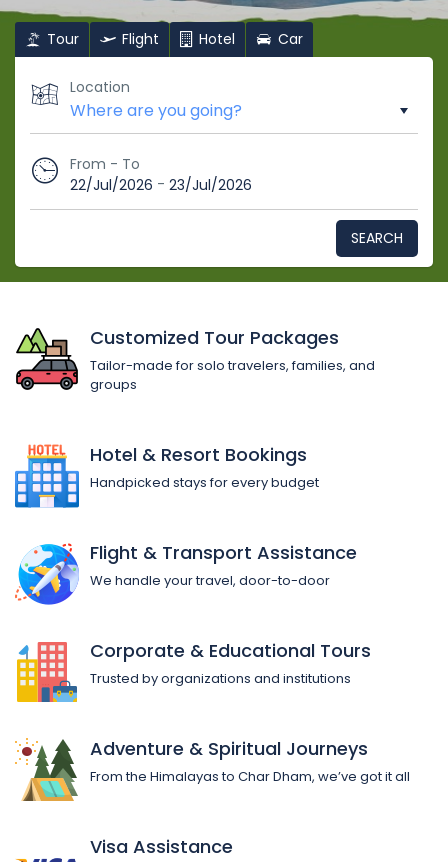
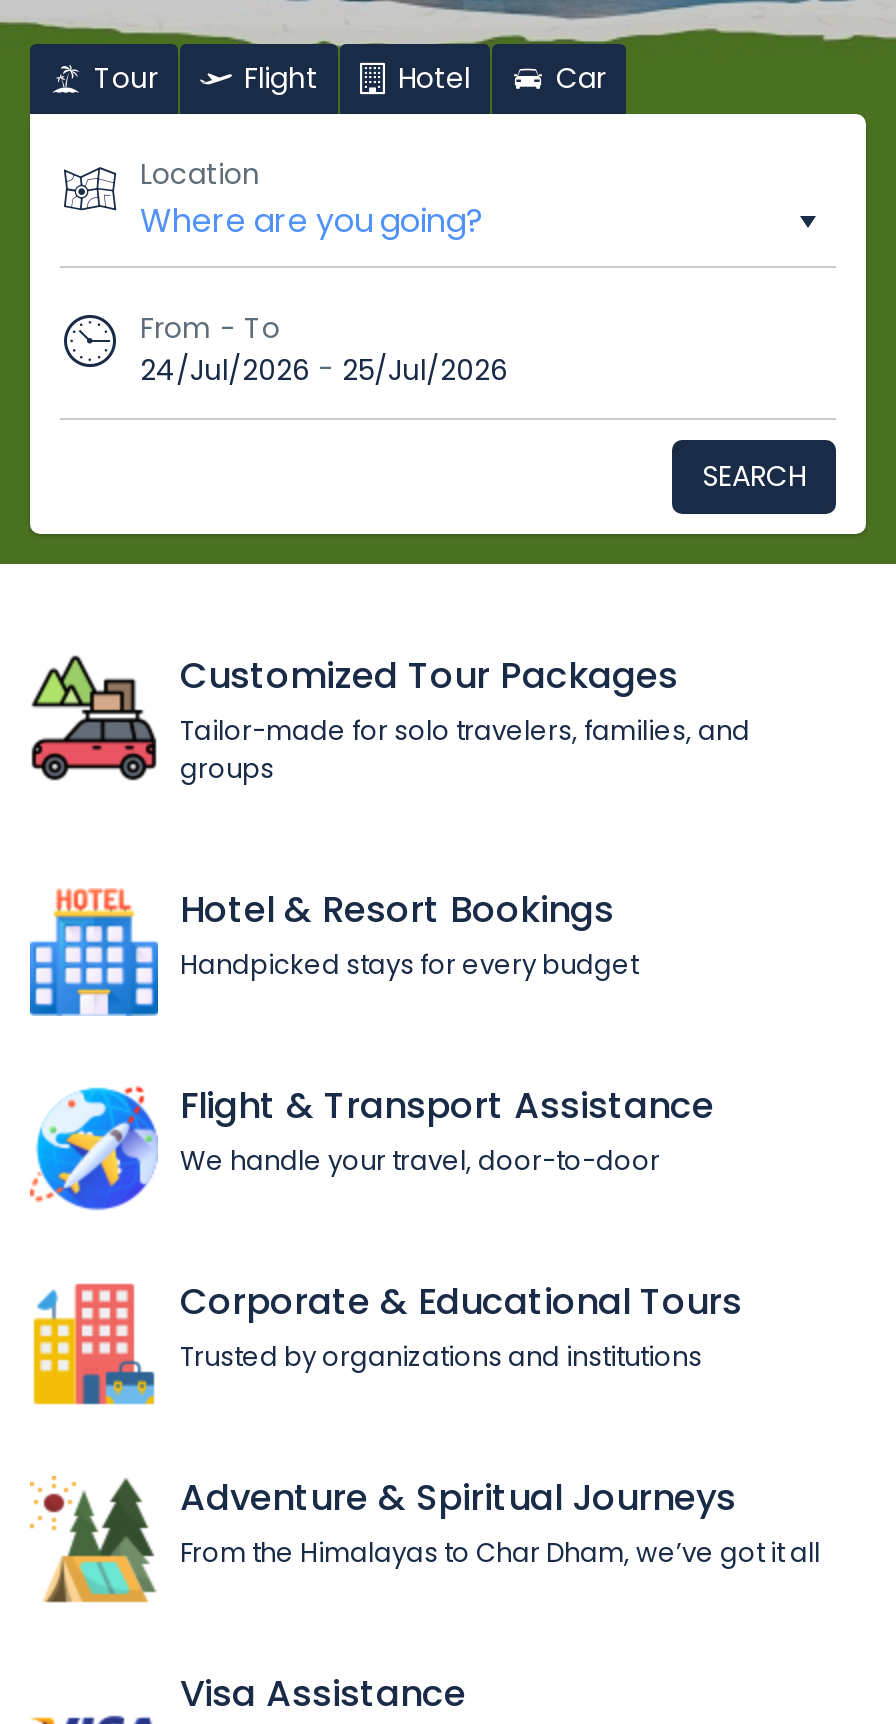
[70,174,252,195] 22/Jul/2026 - 23/Jul/2026 -> [140,348,508,390] 24/Jul/2026 - 25/Jul/2026

